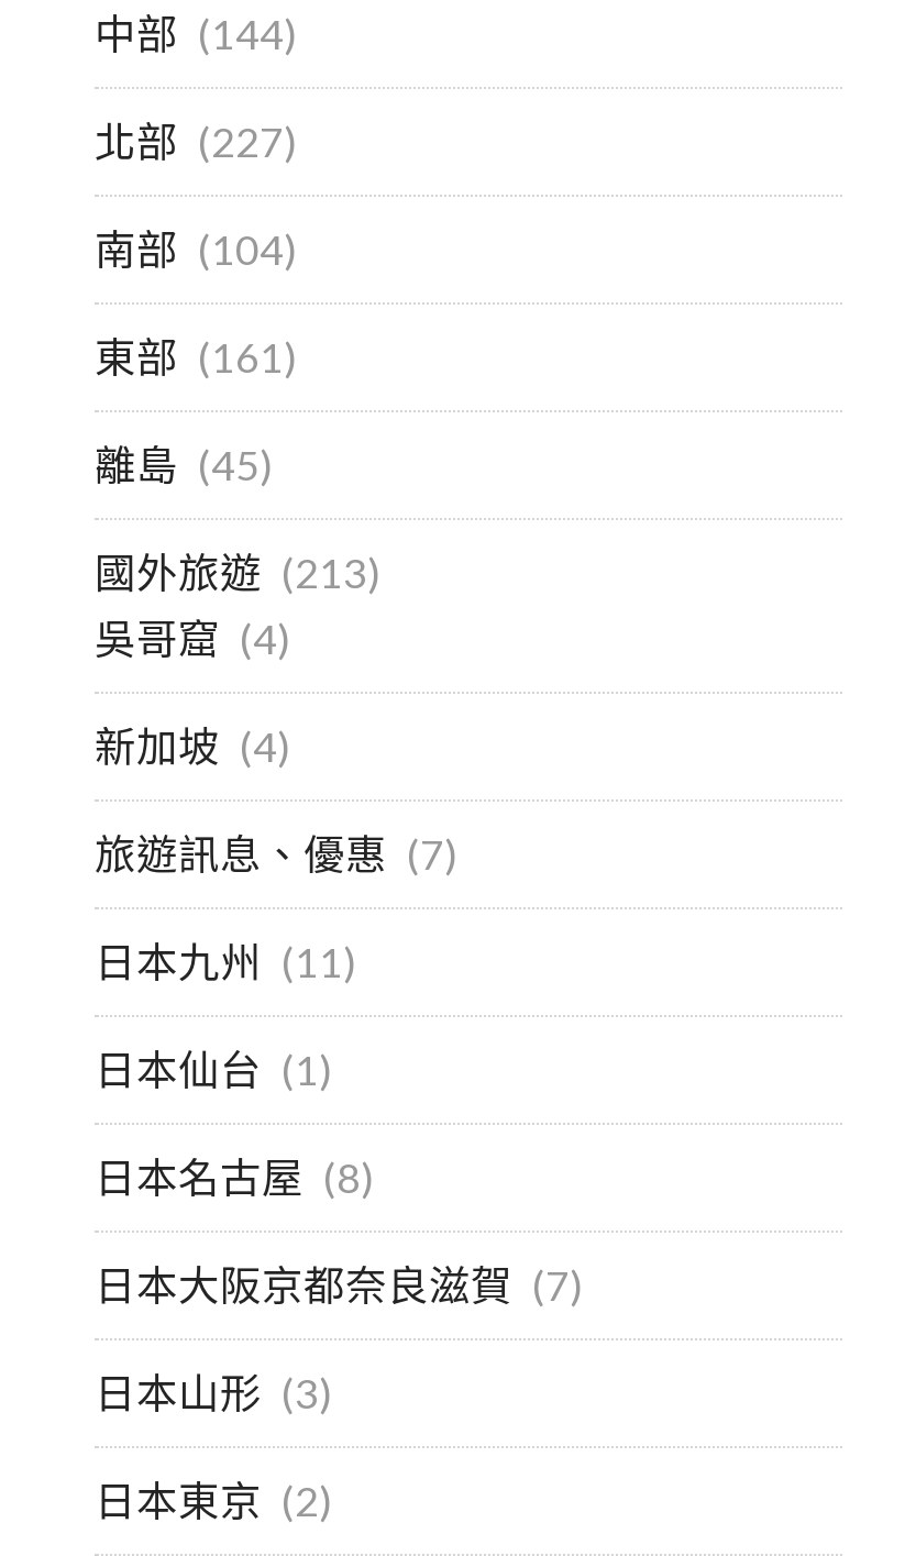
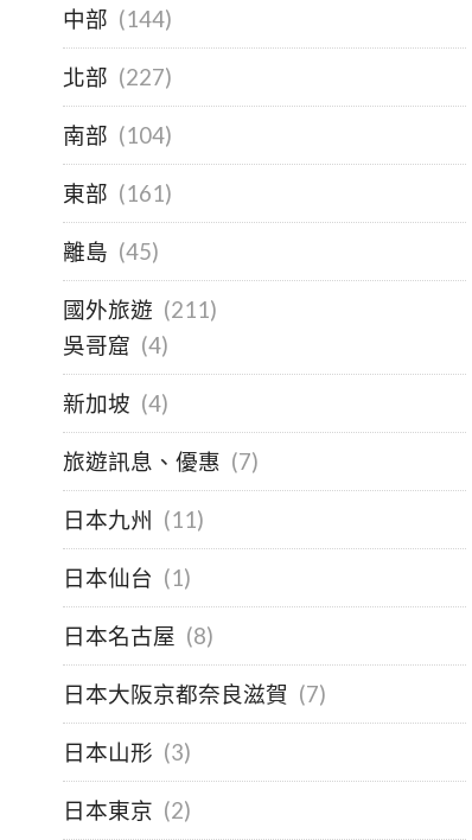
[95,548,380,596] 國外旅遊 (213) -> [63,296,217,322] 國外旅遊 (211)

